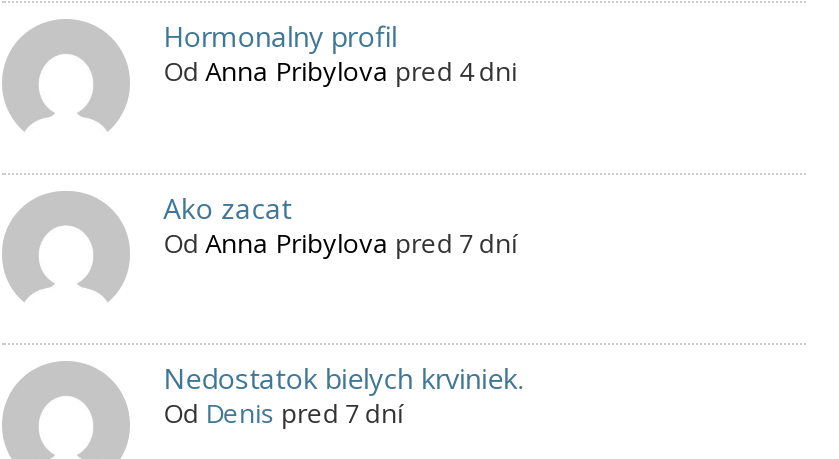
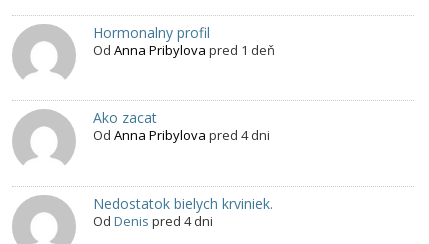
moved [163,53,517,89] -> [93,126,270,144]: Od Anna Pribylova pred 4 dni
none -> [93,41,275,59] Od Anna Pribylova pred 1 deň
[163,224,517,260] Od Anna Pribylova pred 7 dní -> none
[163,395,403,431] Od Denis pred 7 dní -> [93,212,213,230] Od Denis pred 4 dni

